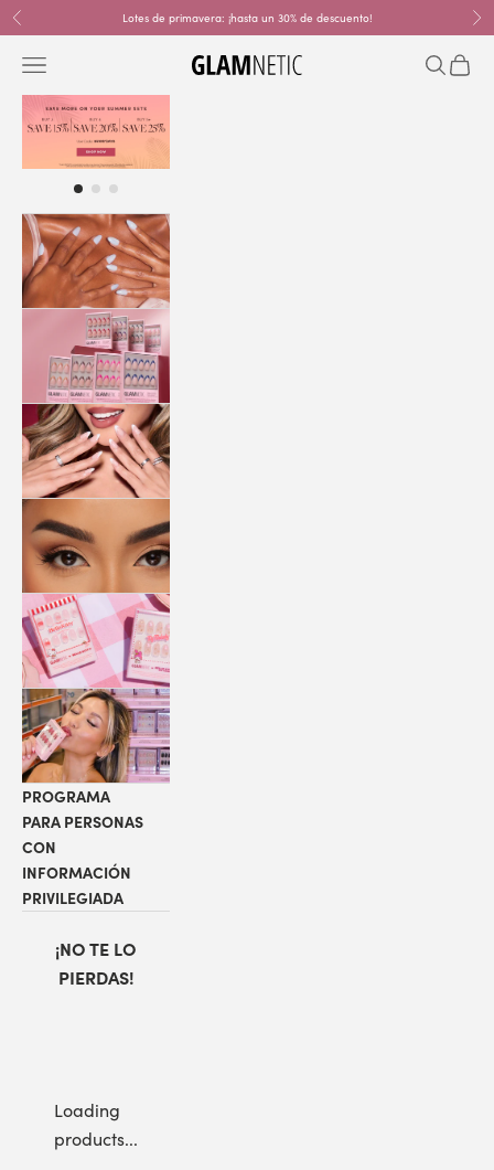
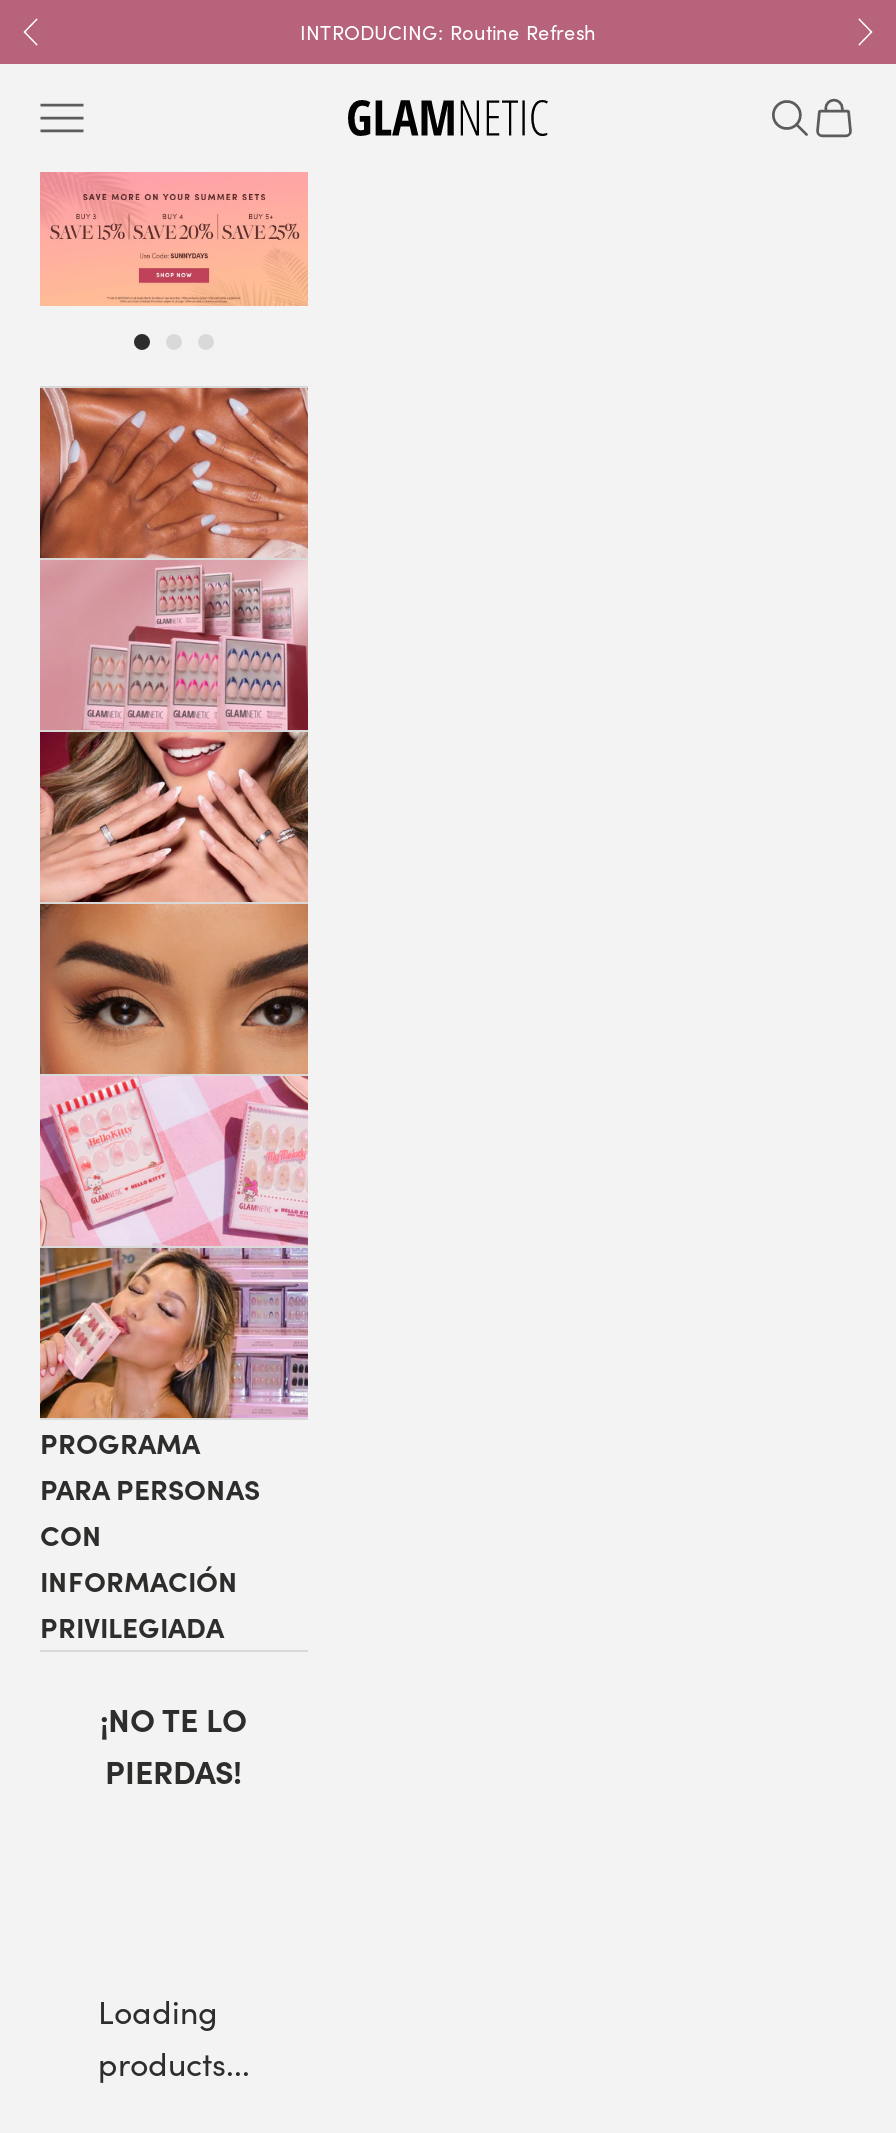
[122,10,372,25] Lotes de primavera: ¡hasta un 30% de descuento! -> [300,18,596,46] INTRODUCING: Routine Refresh

